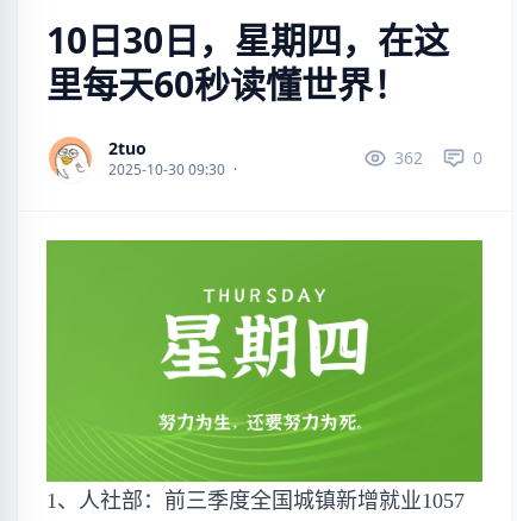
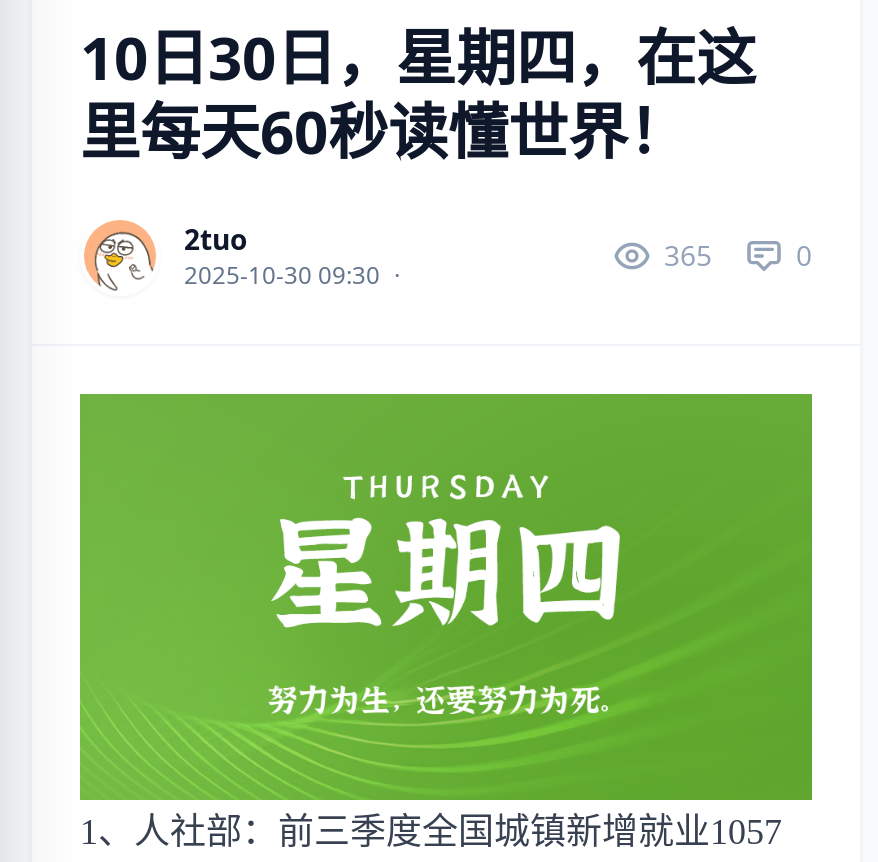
[394,146,423,169] 362 -> [664,236,712,274] 365

